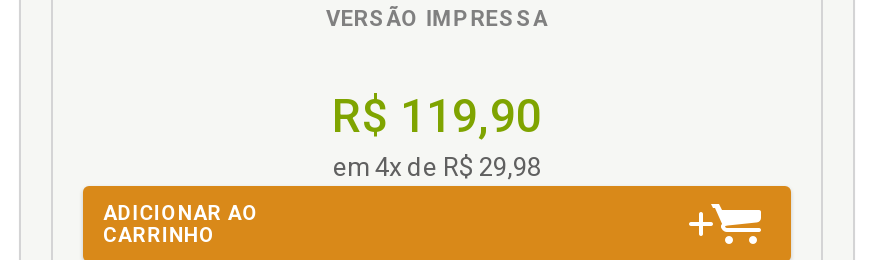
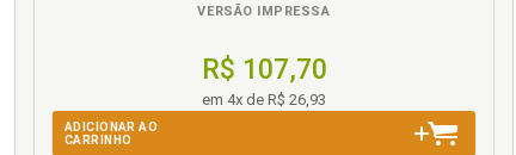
[332,91,542,145] R$ 119,90 -> [201,54,327,86] R$ 107,70
[333,153,541,183] em 4x de R$ 29,98 -> [202,91,326,109] em 4x de R$ 26,93

